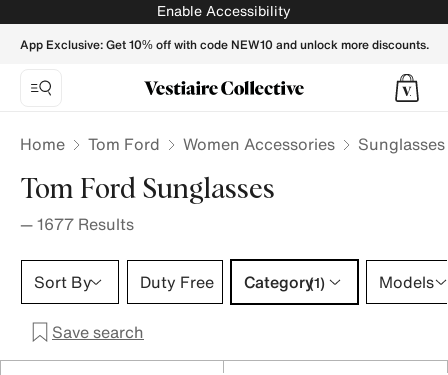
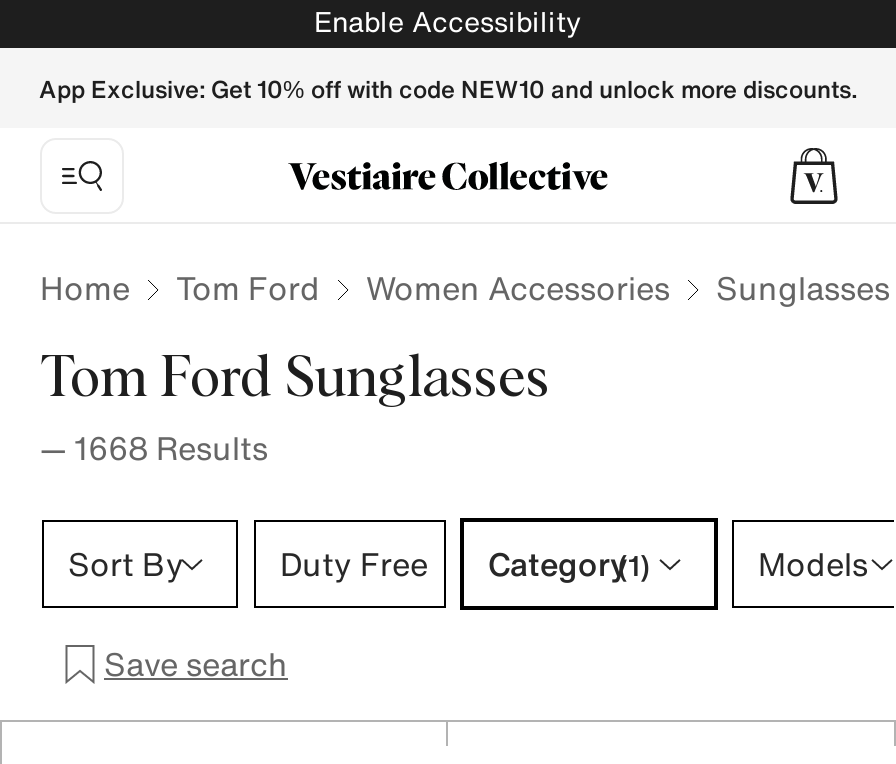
[20,212,134,236] — 1677 Results -> [40,424,268,472] — 1668 Results

